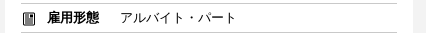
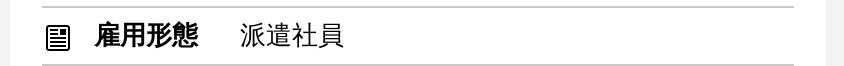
[120,10,237,25] アルバイト・パート -> [240,20,344,50] 派遣社員

